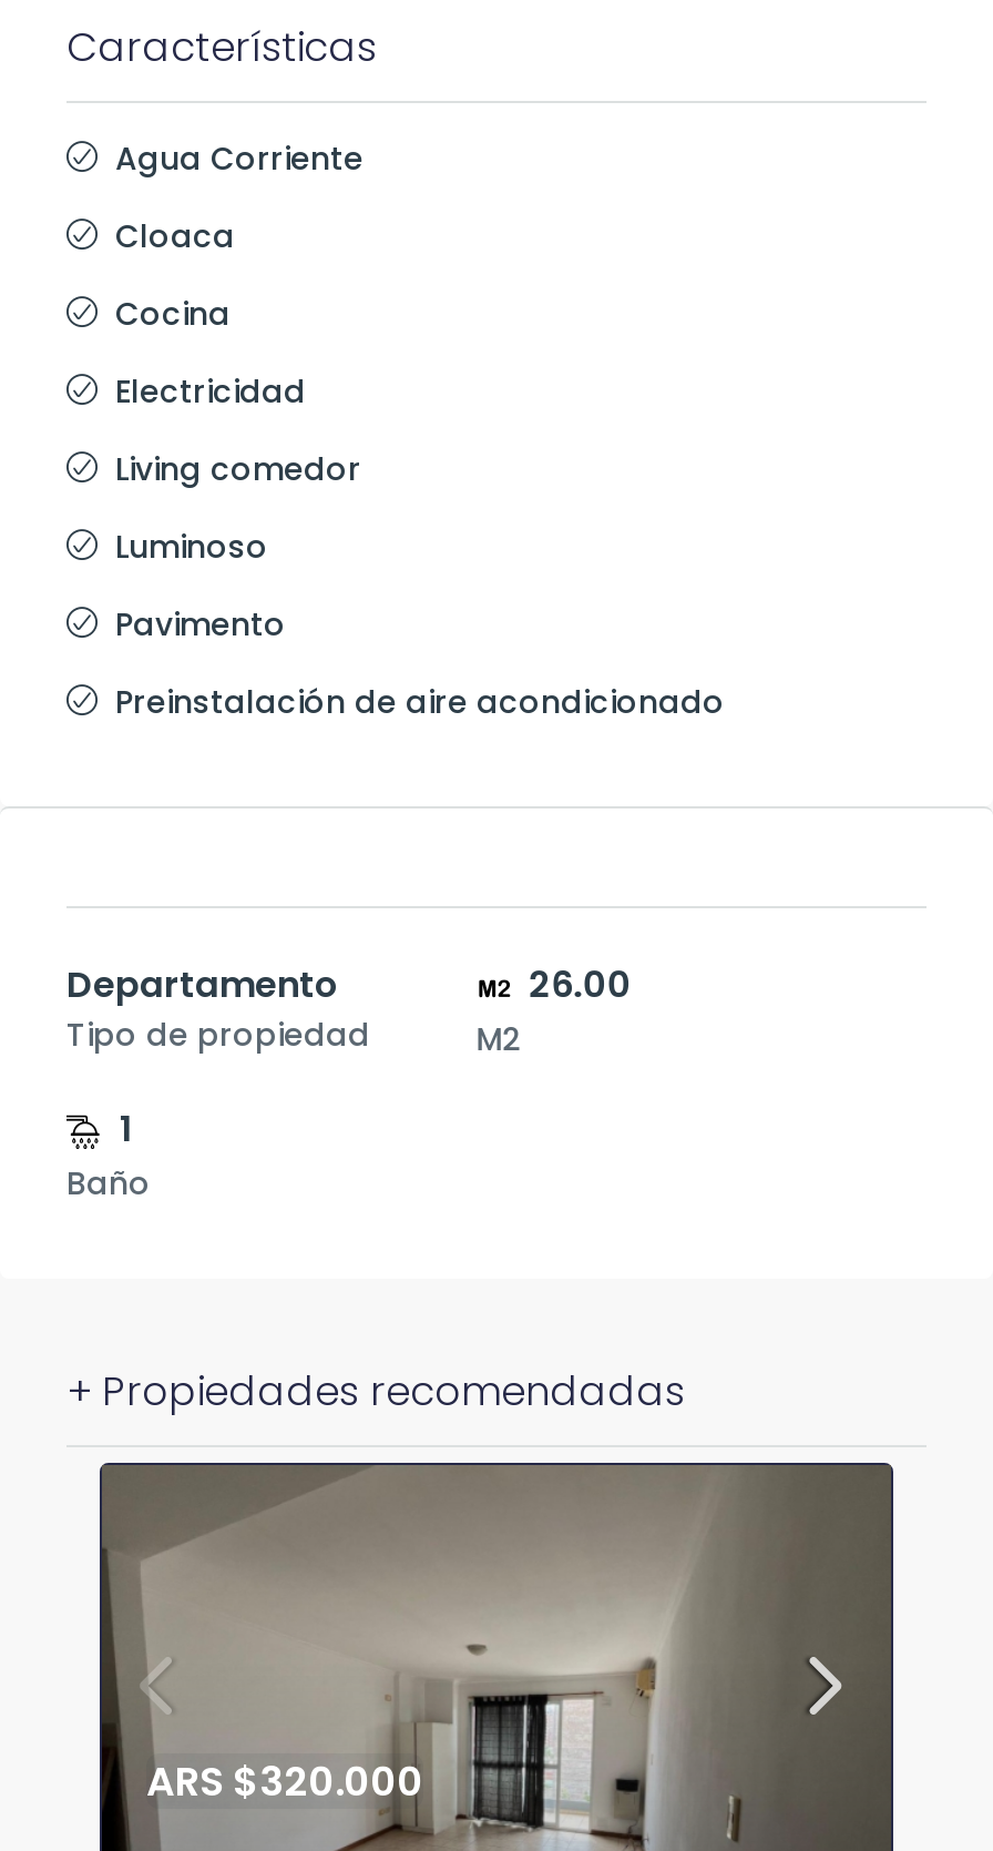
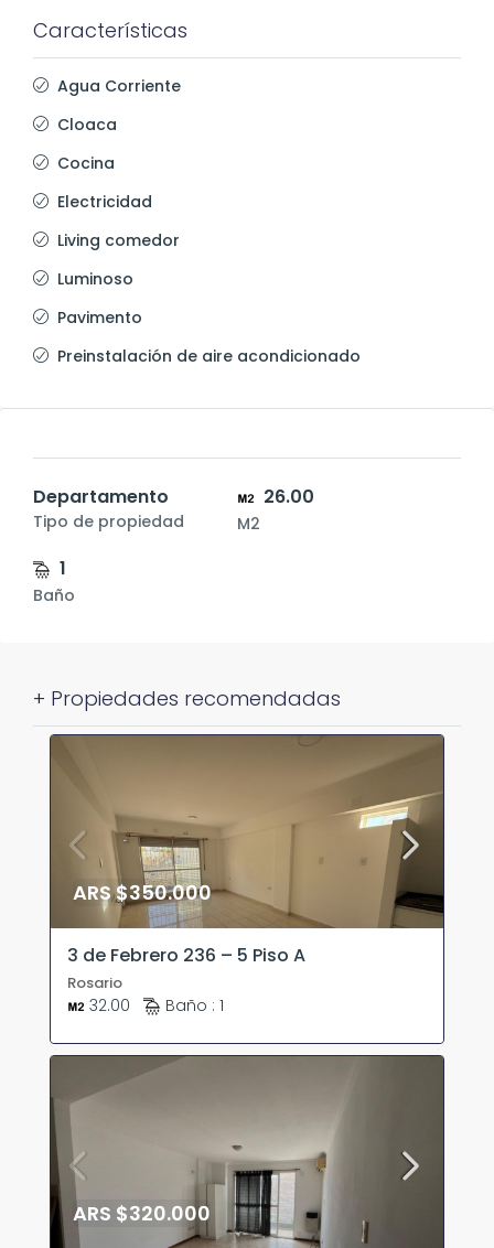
none -> [49,735,444,1045] [image] | ARS $350.000 | 3 de Febrero 236 – 5 Piso A | Rosario | 32.00 | Baño : 1

